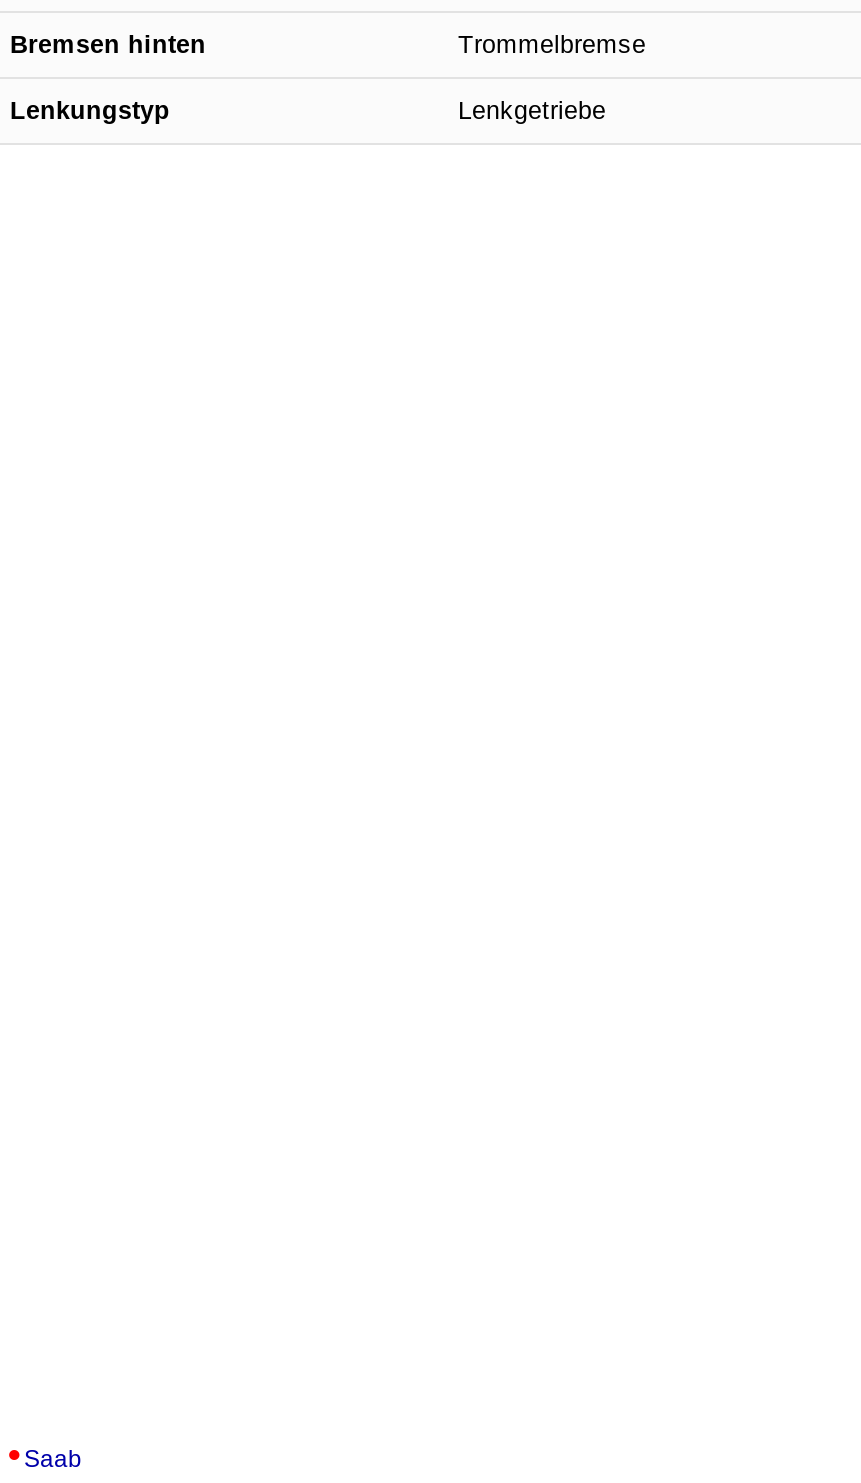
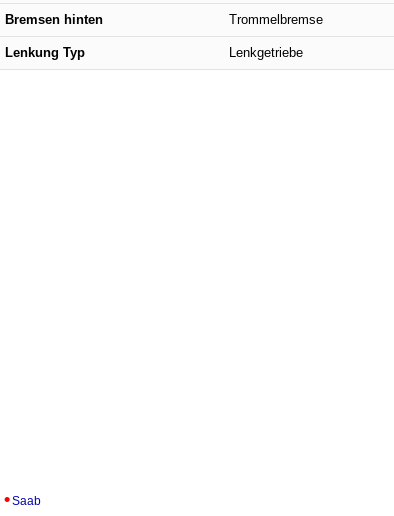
[10,96,170,124] Lenkungstyp -> [5,46,85,60] Lenkung Typ

